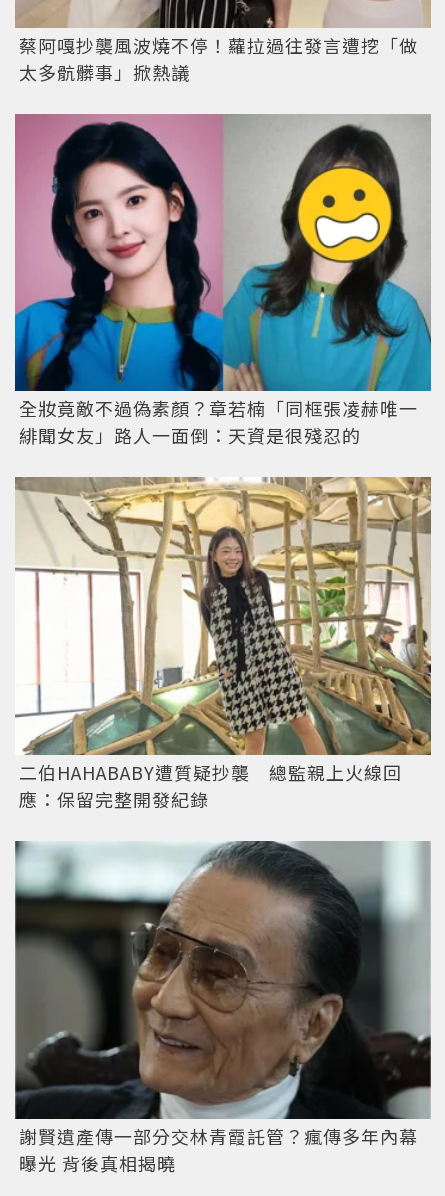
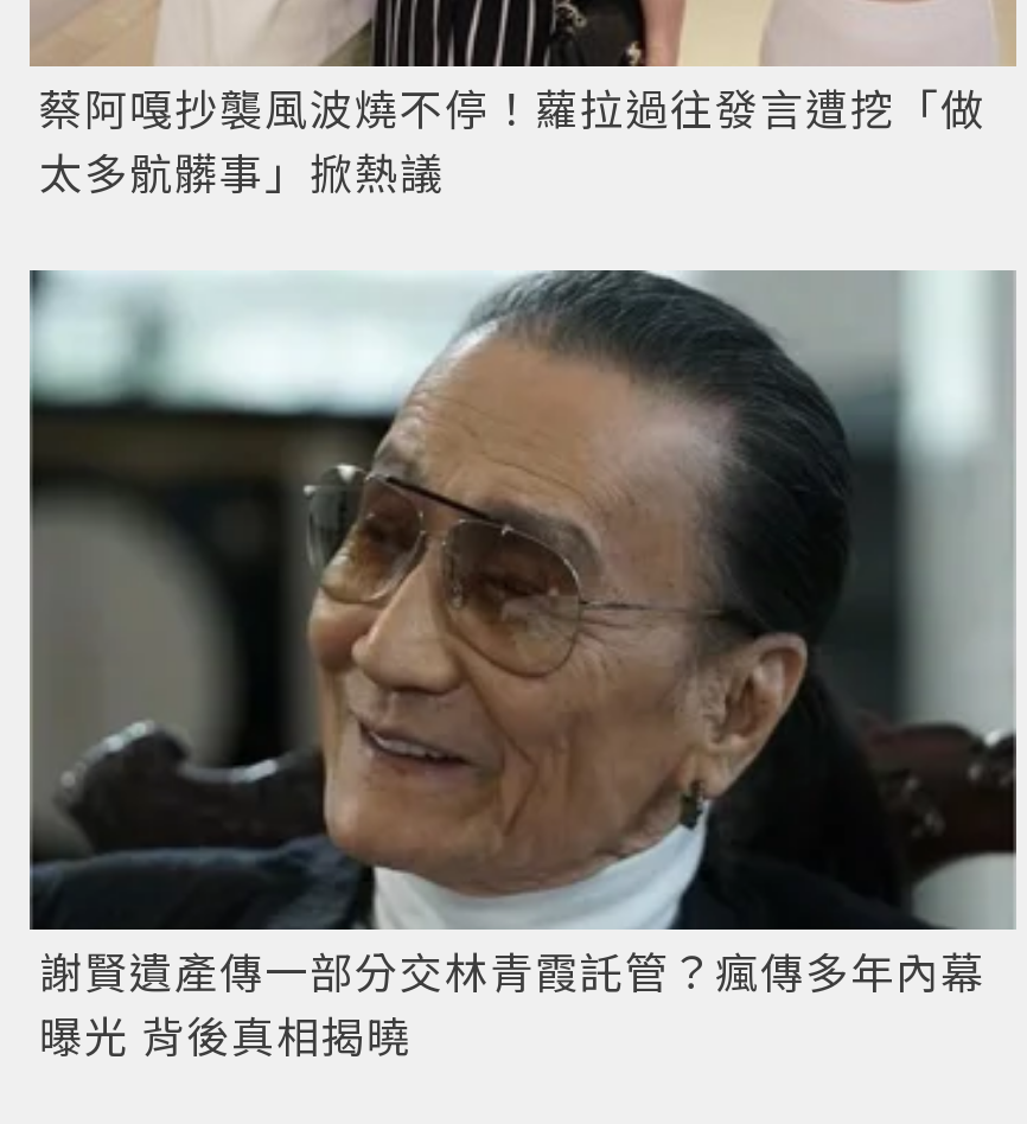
[14,113,432,448] [image] | 全妝竟敵不過偽素顏？章若楠「同框張凌赫唯一 | 緋聞女友」路人一面倒：天資是很殘忍的 -> none
[16,476,431,812] [image] | 二伯HAHABABY遭質疑抄襲 總監親上火線回 | 應：保留完整開發紀錄 -> none

